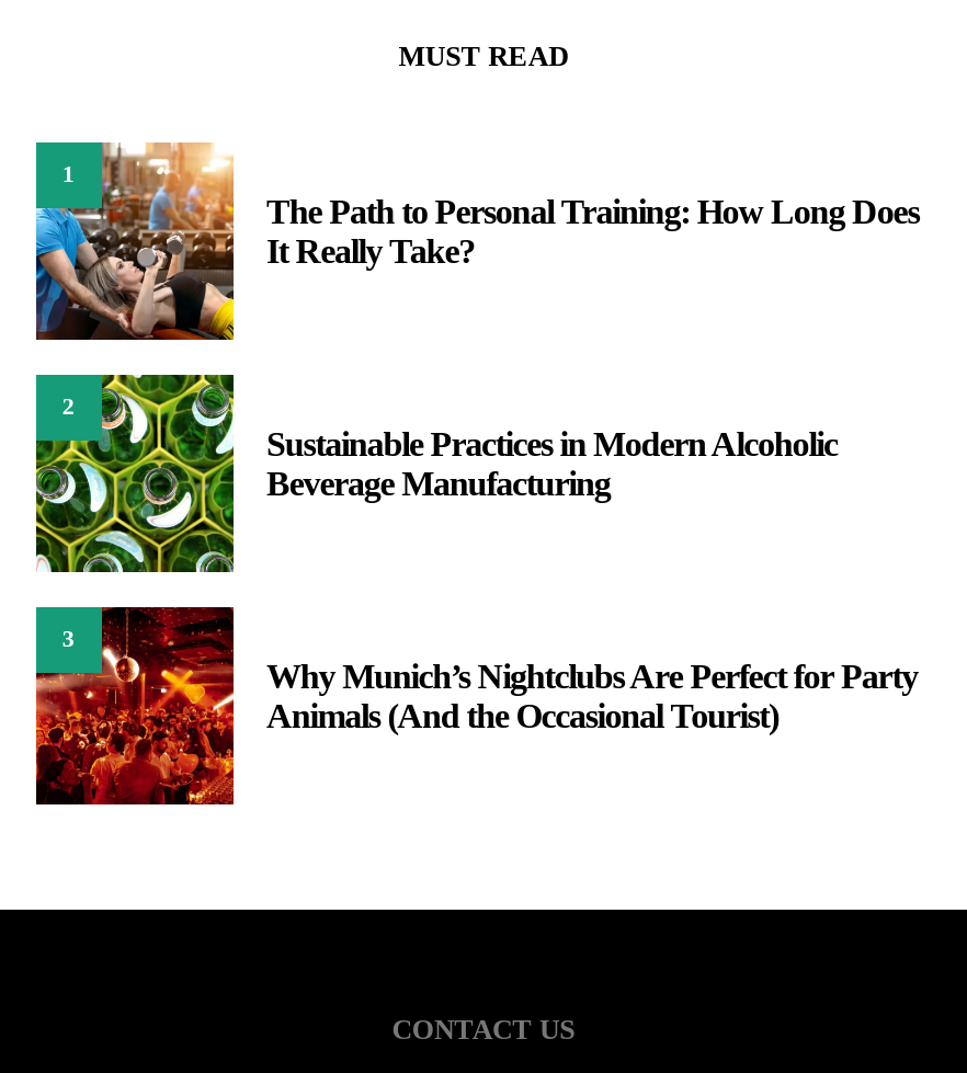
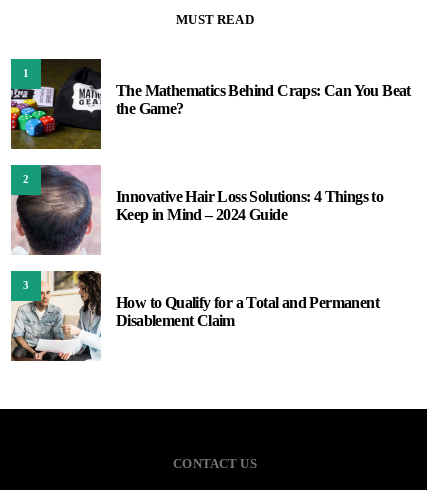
[34,142,919,340] [image] | The Path to Personal Training: How Long Does | It Really Take? -> [10,58,411,149] [image] | The Mathematics Behind Craps: Can You Beat | the Game?
[34,373,837,574] [image] | Sustainable Practices in Modern Alcoholic | Beverage Manufacturing -> [11,164,383,255] [image] | Innovative Hair Loss Solutions: 4 Things to | Keep in Mind – 2024 Guide
[34,605,918,807] [image] | Why Munich’s Nightclubs Are Perfect for Party | Animals (And the Occasional Tourist) -> [10,270,379,361] [image] | How to Qualify for a Total and Permanent | Disablement Claim

